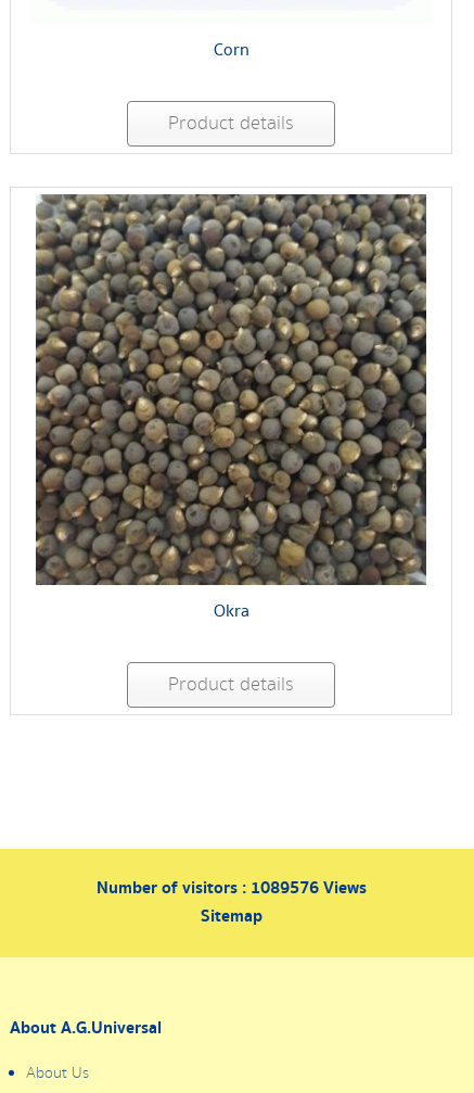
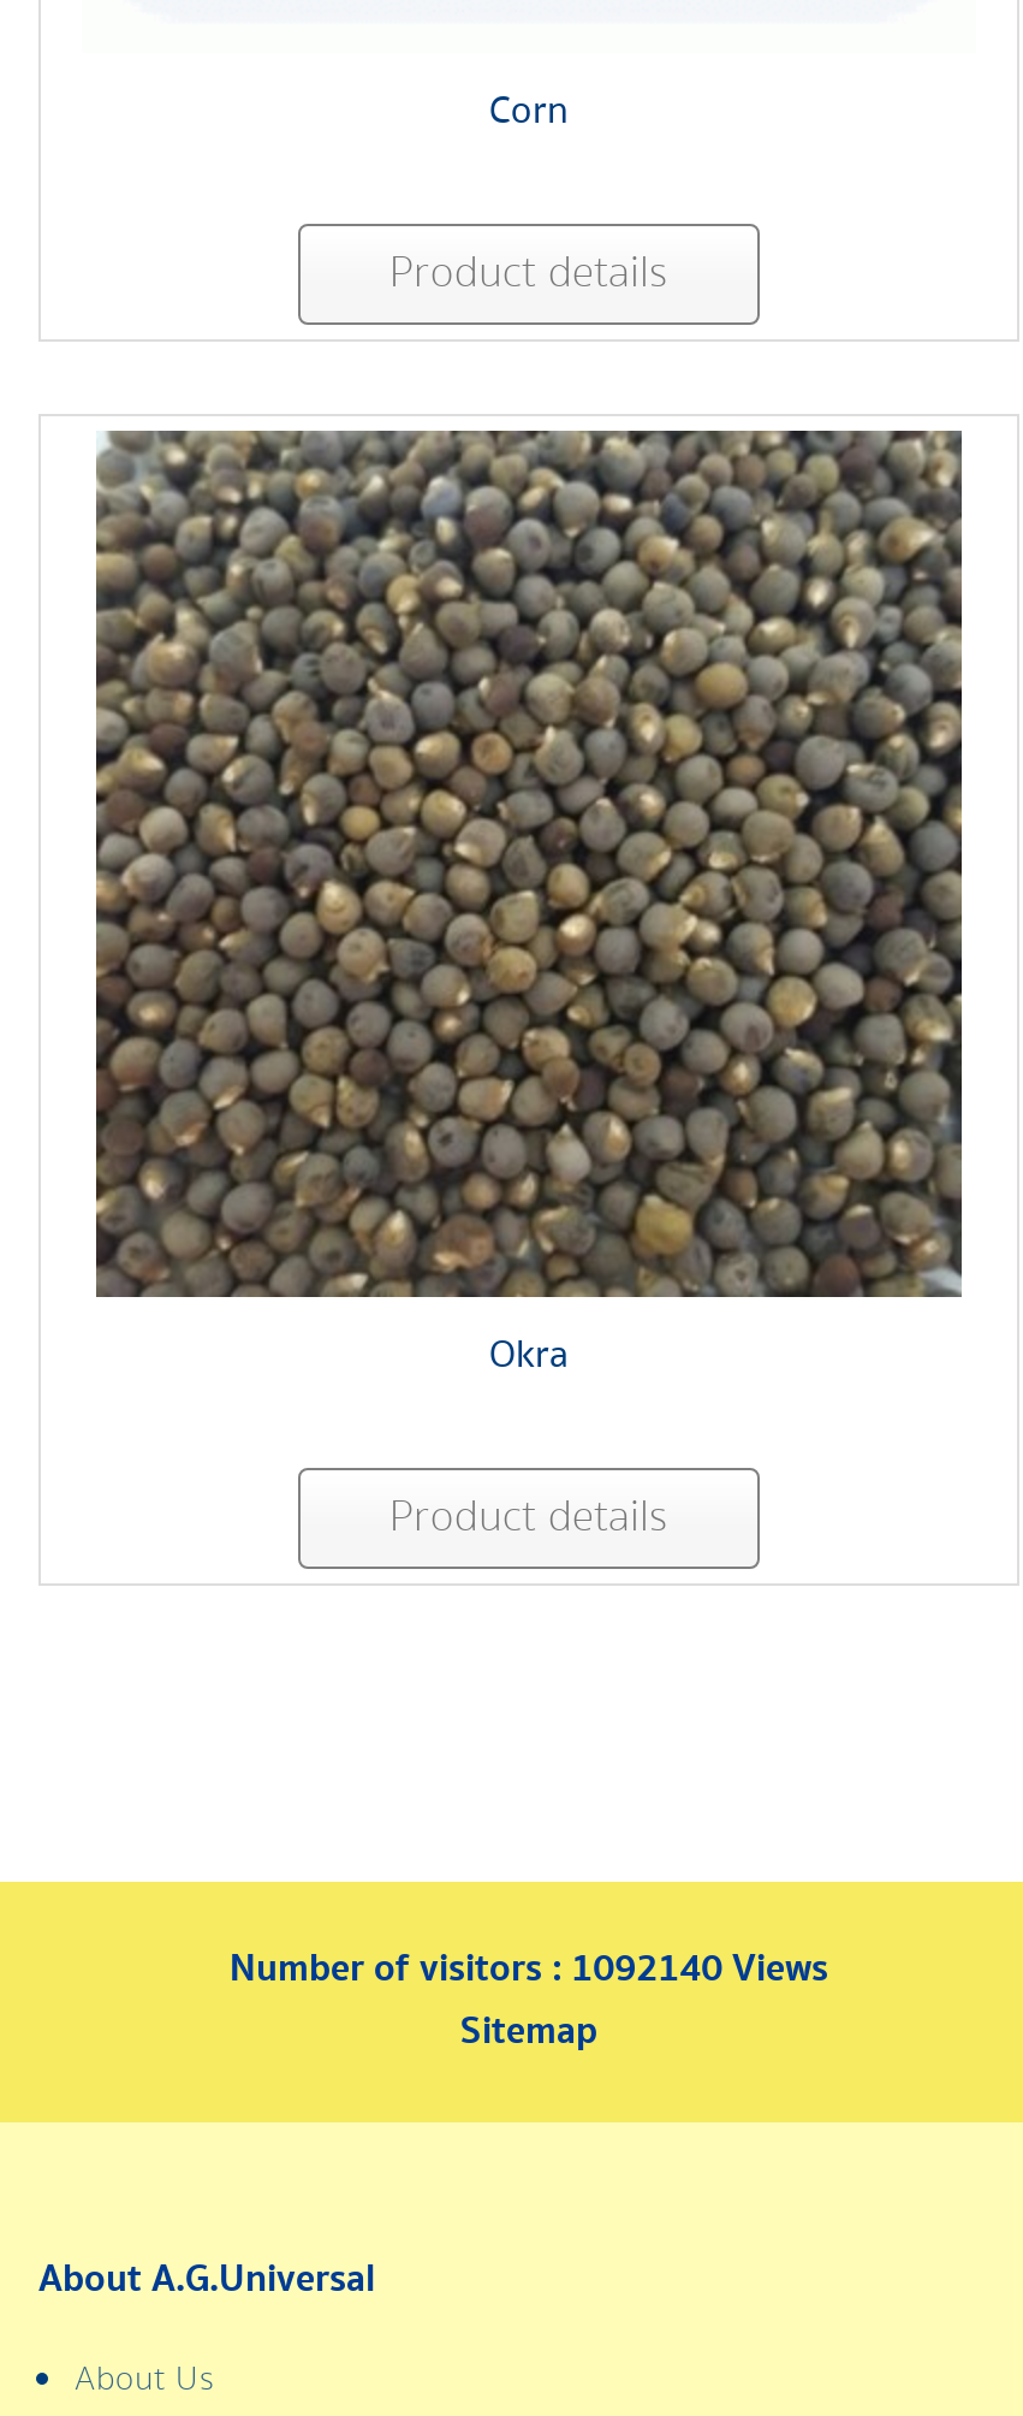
[96,875,366,902] Number of visitors : 1089576Views -> [230,1940,828,2000] Number of visitors : 1092140Views

